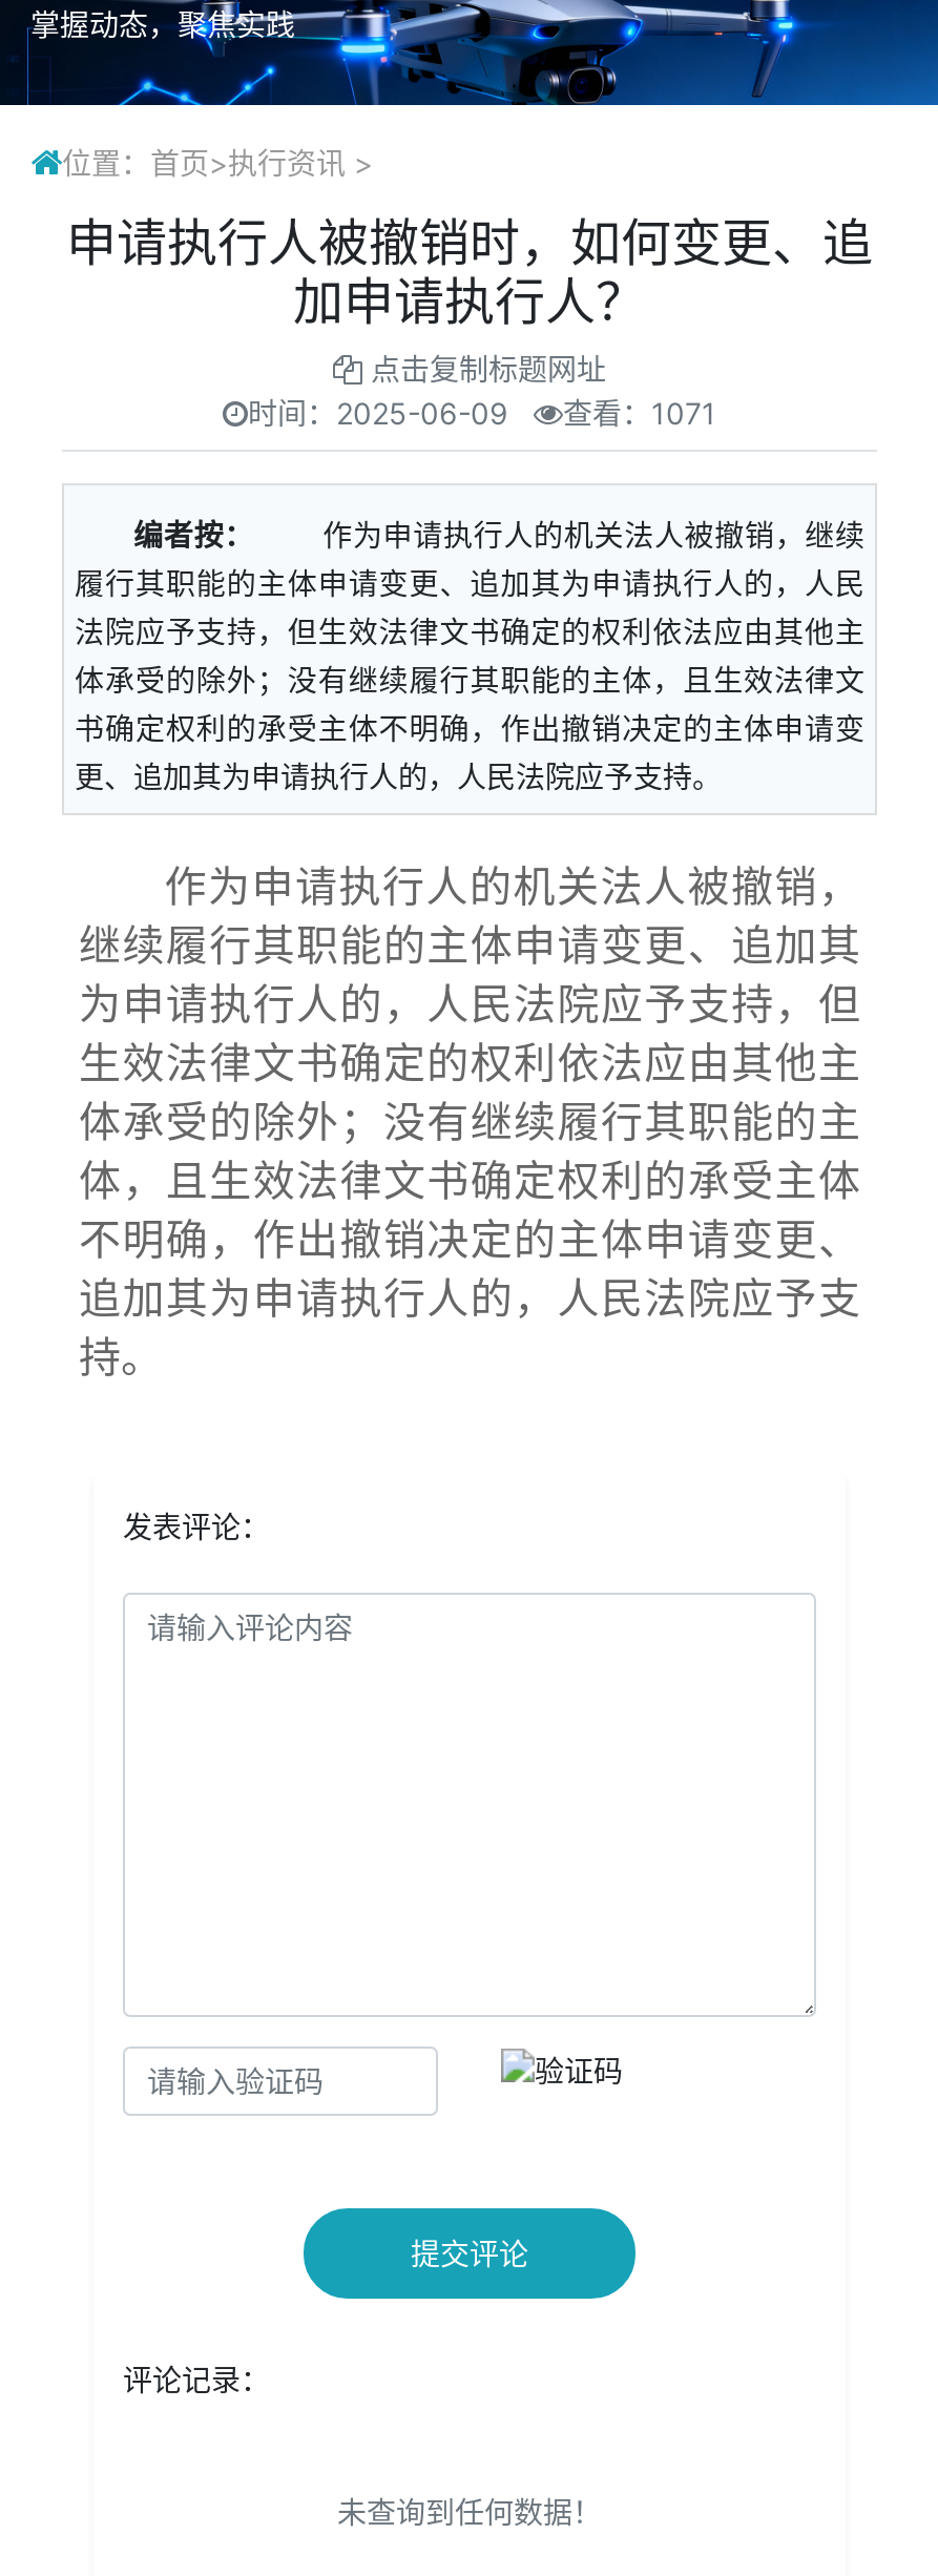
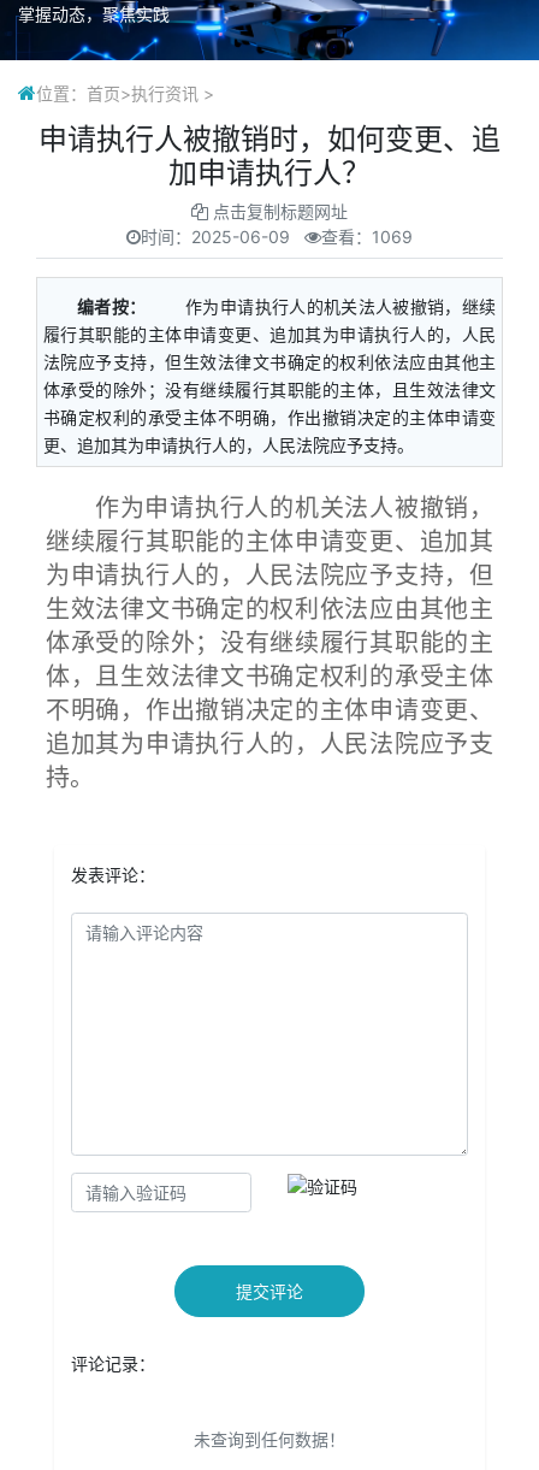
[248,395,716,431] 时间：2025-06-09 查看：1071 -> [141,226,413,247] 时间：2025-06-09 查看：1069

